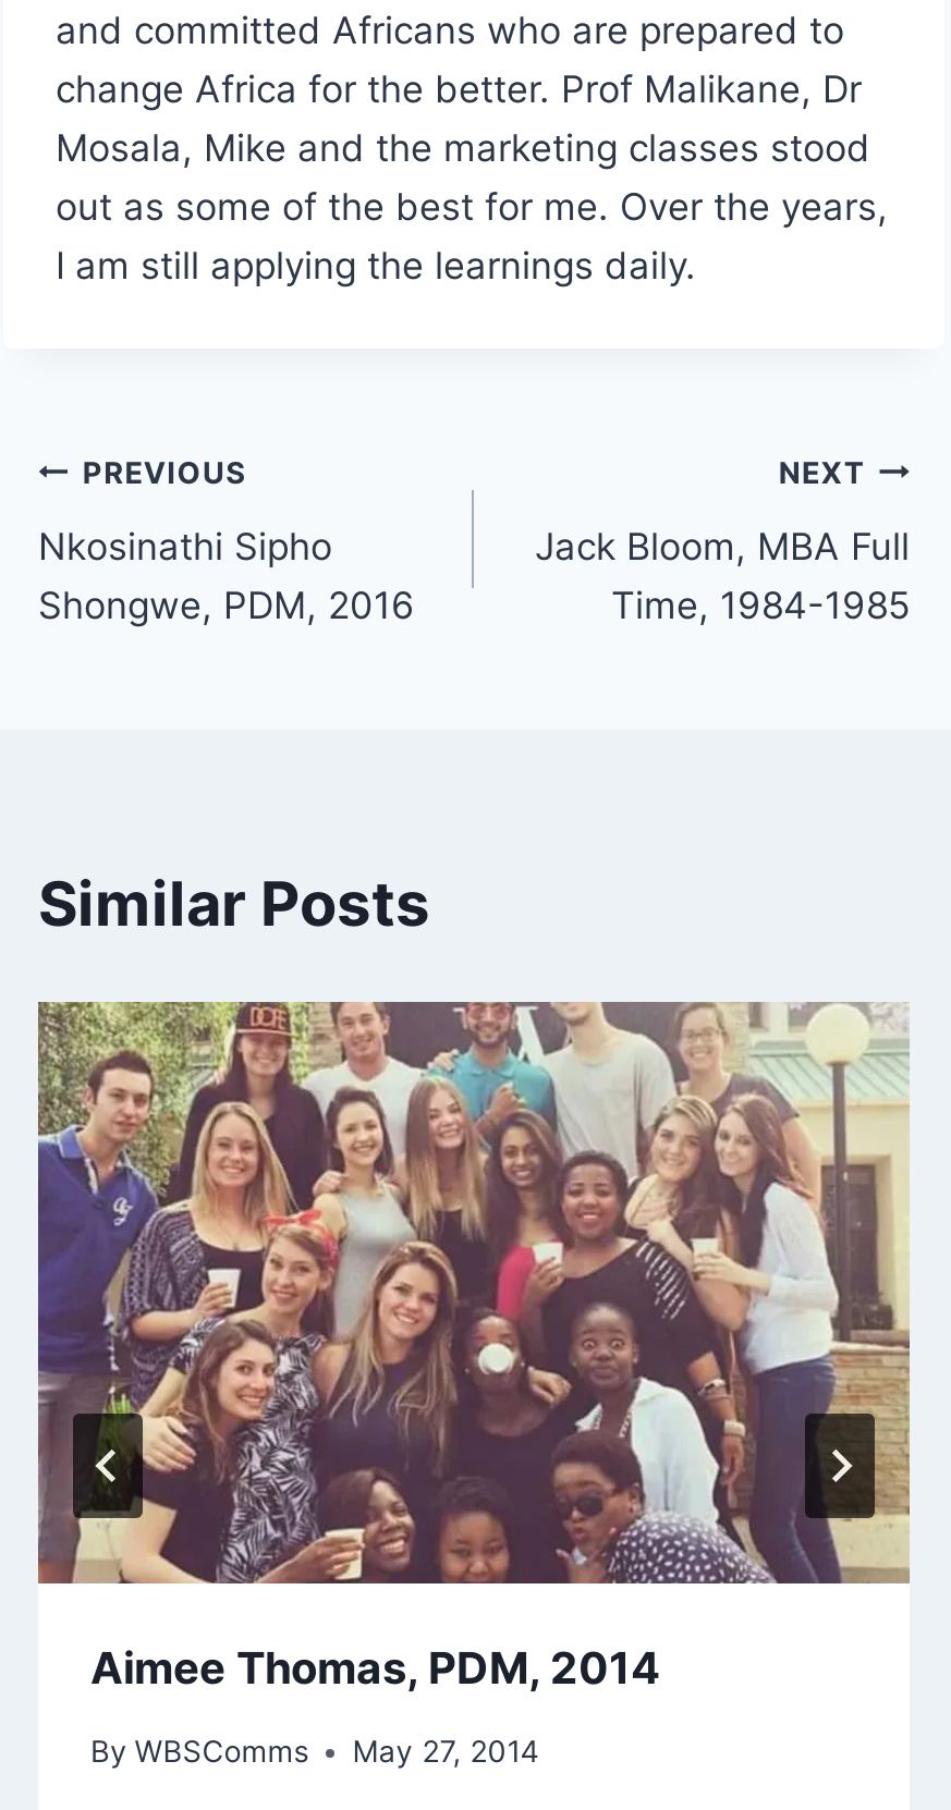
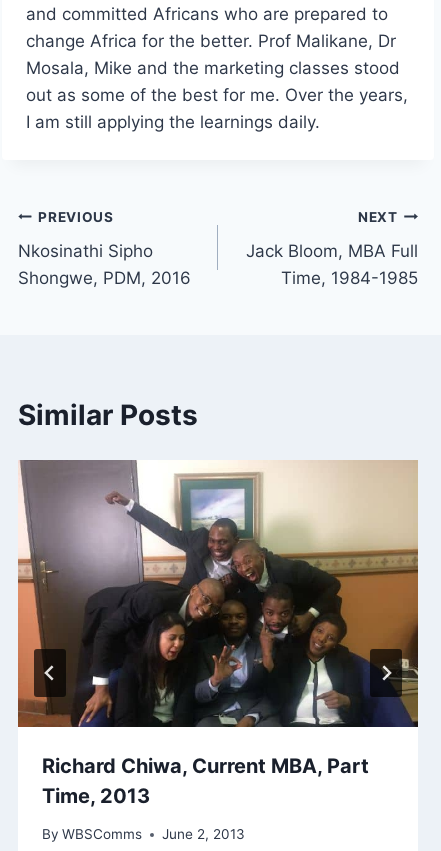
[36,1000,912,1694] [image] | Aimee Thomas, PDM, 2014 -> [17,460,419,808] [image] | Richard Chiwa, Current MBA, Part | Time, 2013
[90,1735,540,1769] By WBSComms May 27, 2014 -> [42,826,245,842] By WBSComms June 2, 2013

